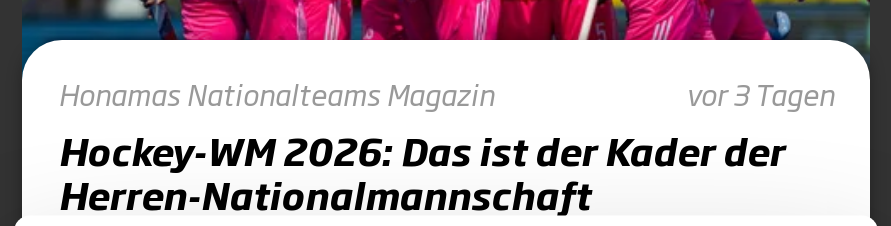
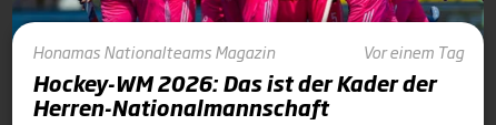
[686,72,834,114] vor 3 Tagen -> [363,40,464,63] Vor einem Tag

